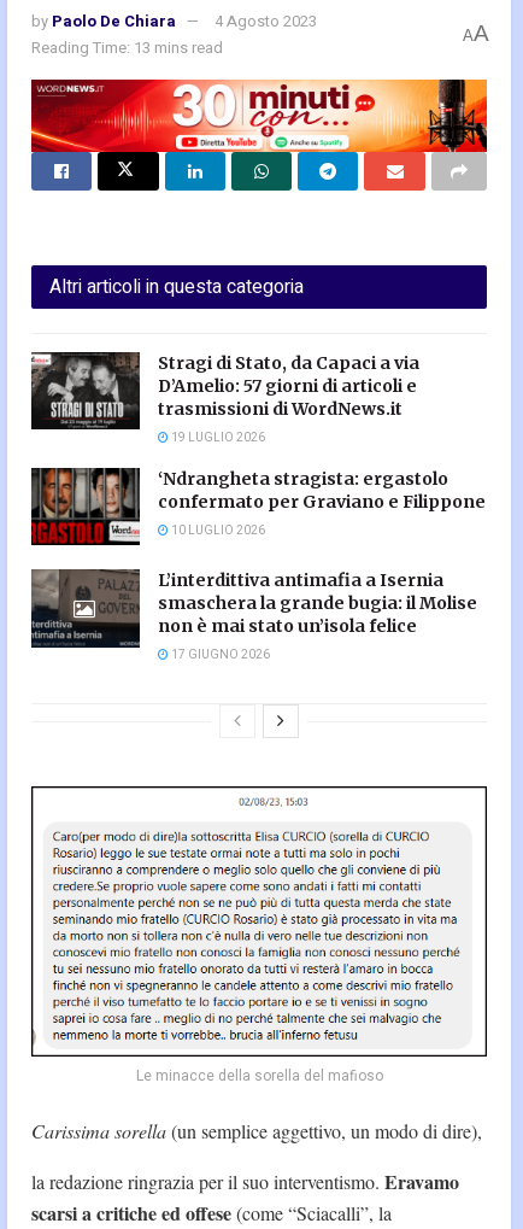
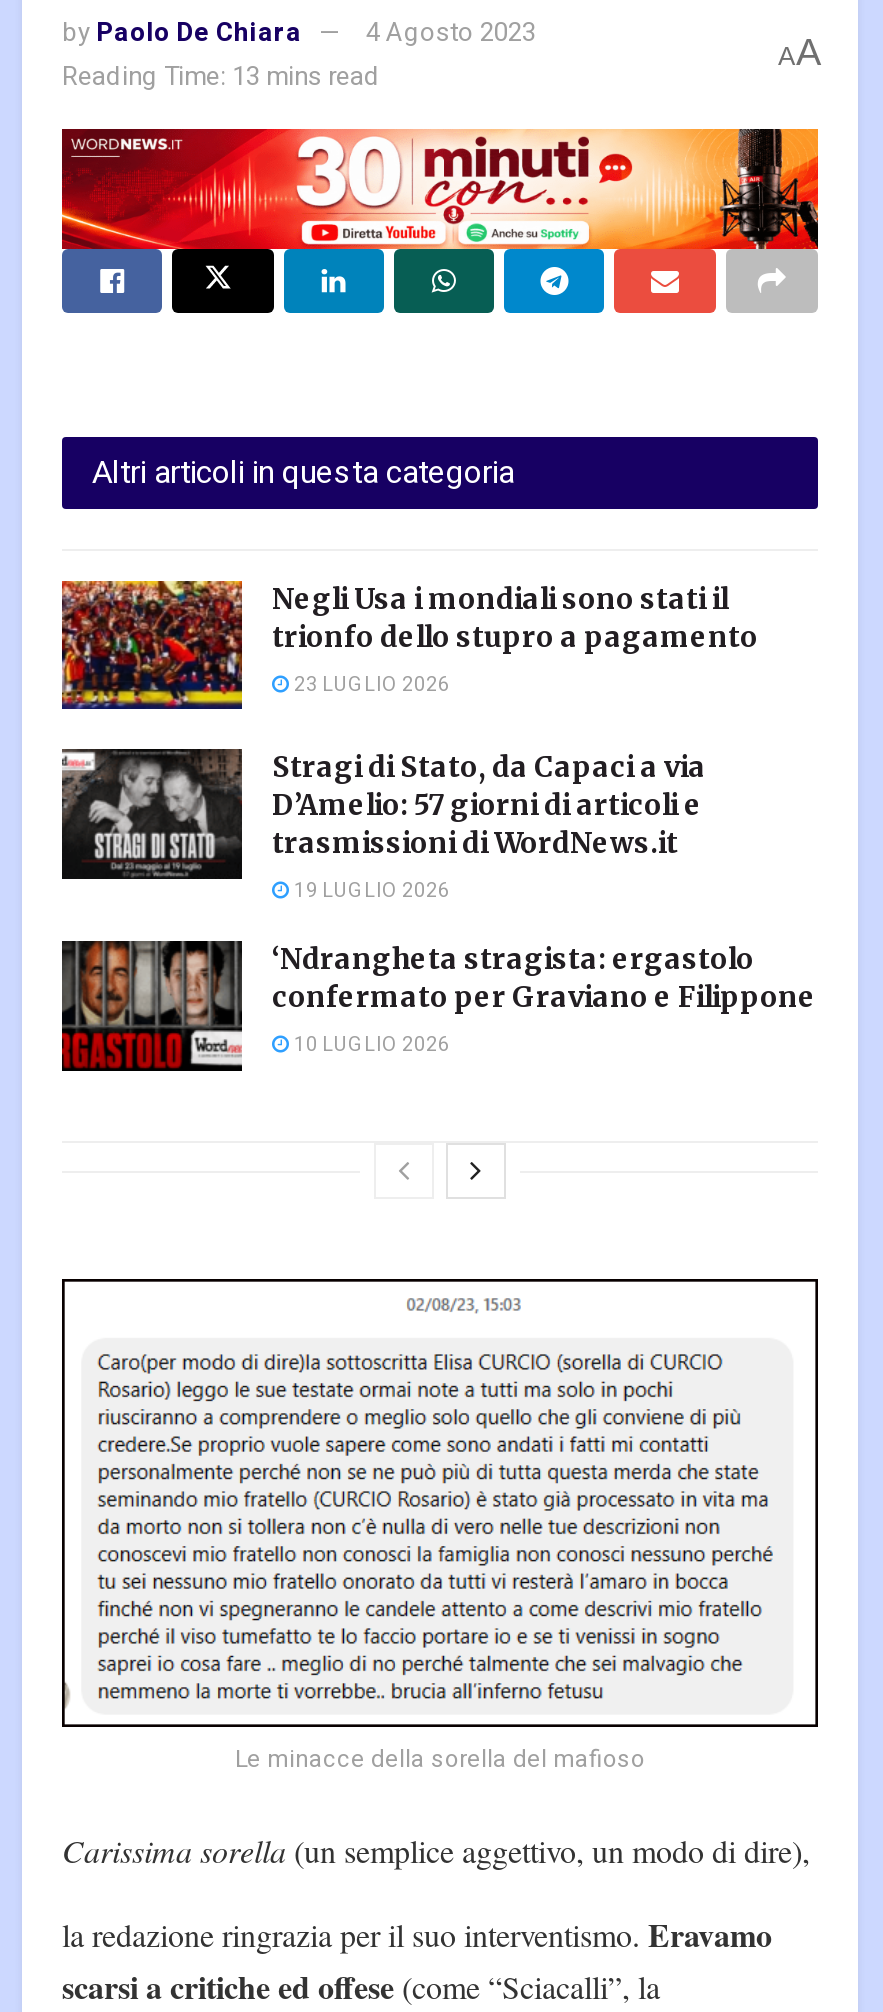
none -> [60,579,758,709] [image] | Negli Usa i mondiali sono stati il | trionfo dello stupro a pagamento | 23 LUGLIO 2026
moved [29,351,486,539] -> [58,747,816,1059]: [image] | Stragi di Stato, da Capaci a via | D’Amelio: 57 giorni di articoli e | trasmissioni di WordNews.it | 19 LUGLIO 2026 | ‘Ndrangheta stragista: ergastolo | confermato per Graviano e Filippone | 10 LUGLIO 2026
[30,568,477,664] [image] | L’interdittiva antimafia a Isernia | smaschera la grande bugia: il Molise | non è mai stato un’isola felice | 17 GIUGNO 2026 -> none

